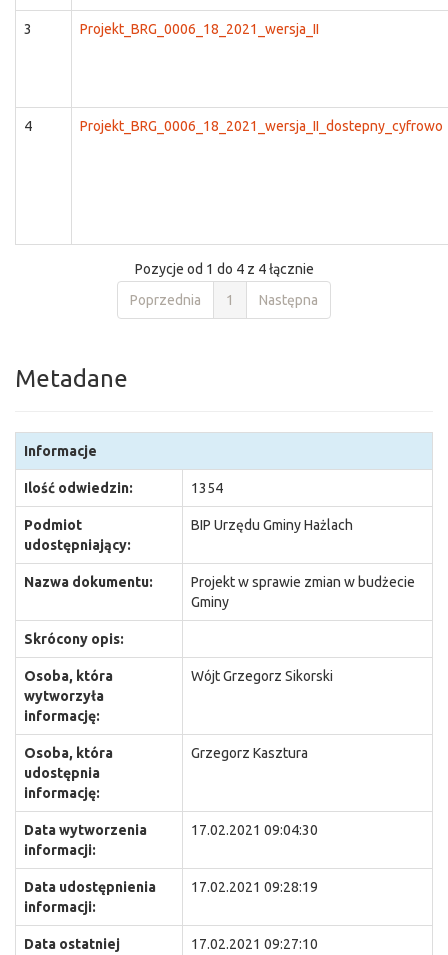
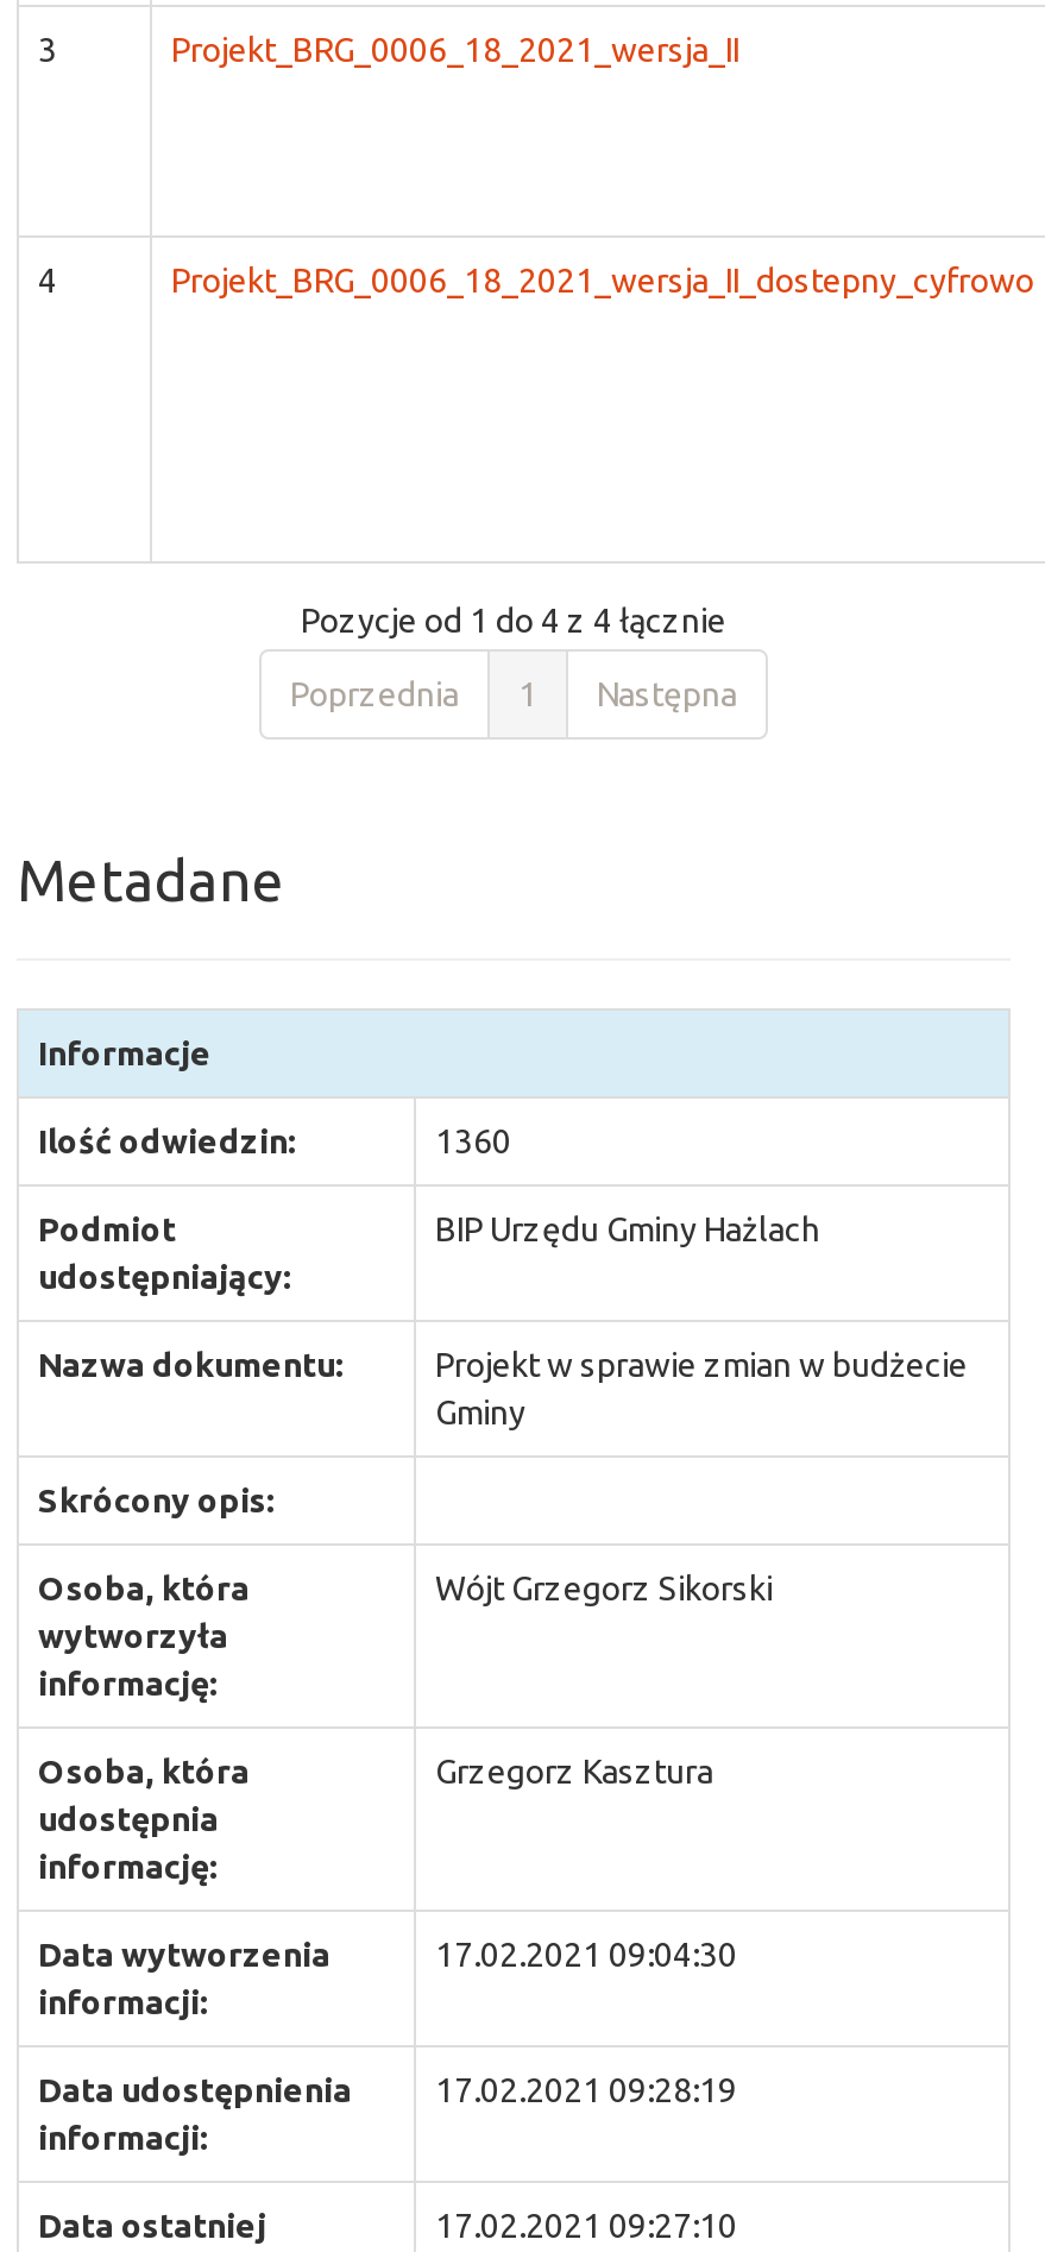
[191,480,223,496] 1354 -> [435,1122,511,1160] 1360

